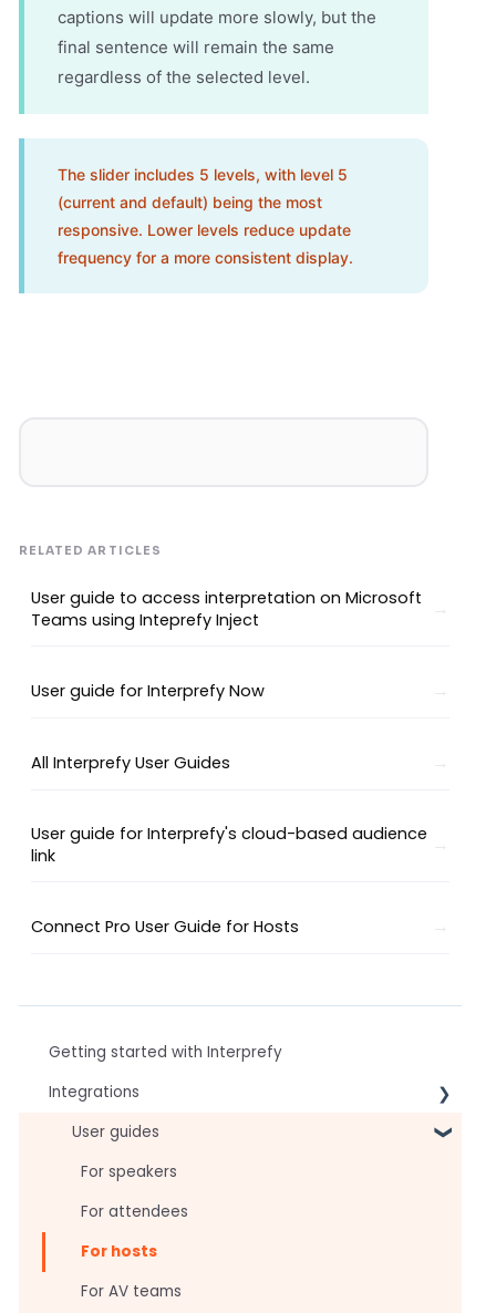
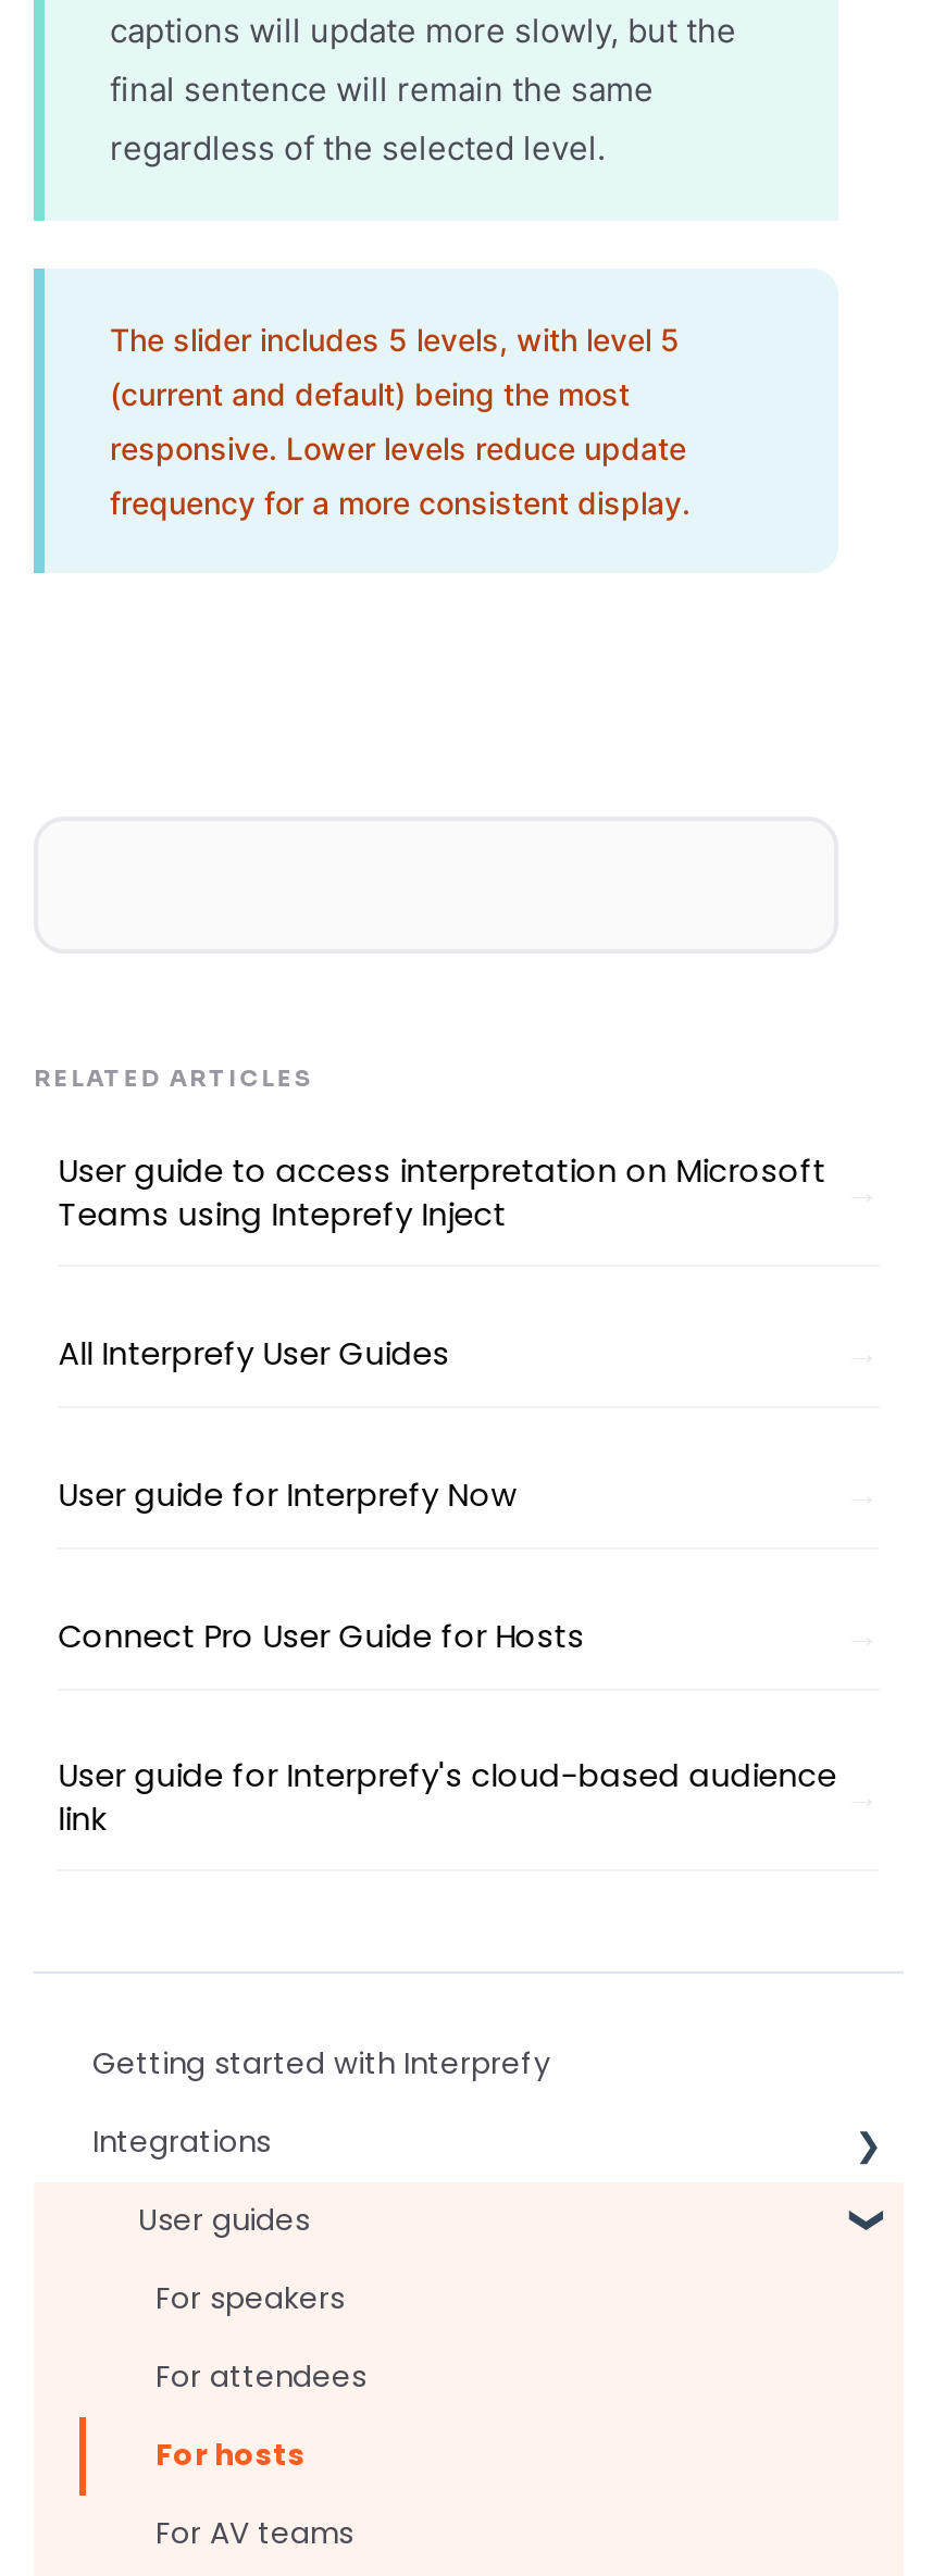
moved [31,680,265,702] -> [58,1473,517,1517]: User guide for Interprefy Now
moved [31,752,230,774] -> [58,1332,450,1375]: All Interprefy User Guides
moved [31,822,428,867] -> [58,1754,837,1841]: User guide for Interprefy's cloud-based audience | link
moved [31,915,299,938] -> [58,1615,584,1658]: Connect Pro User Guide for Hosts

